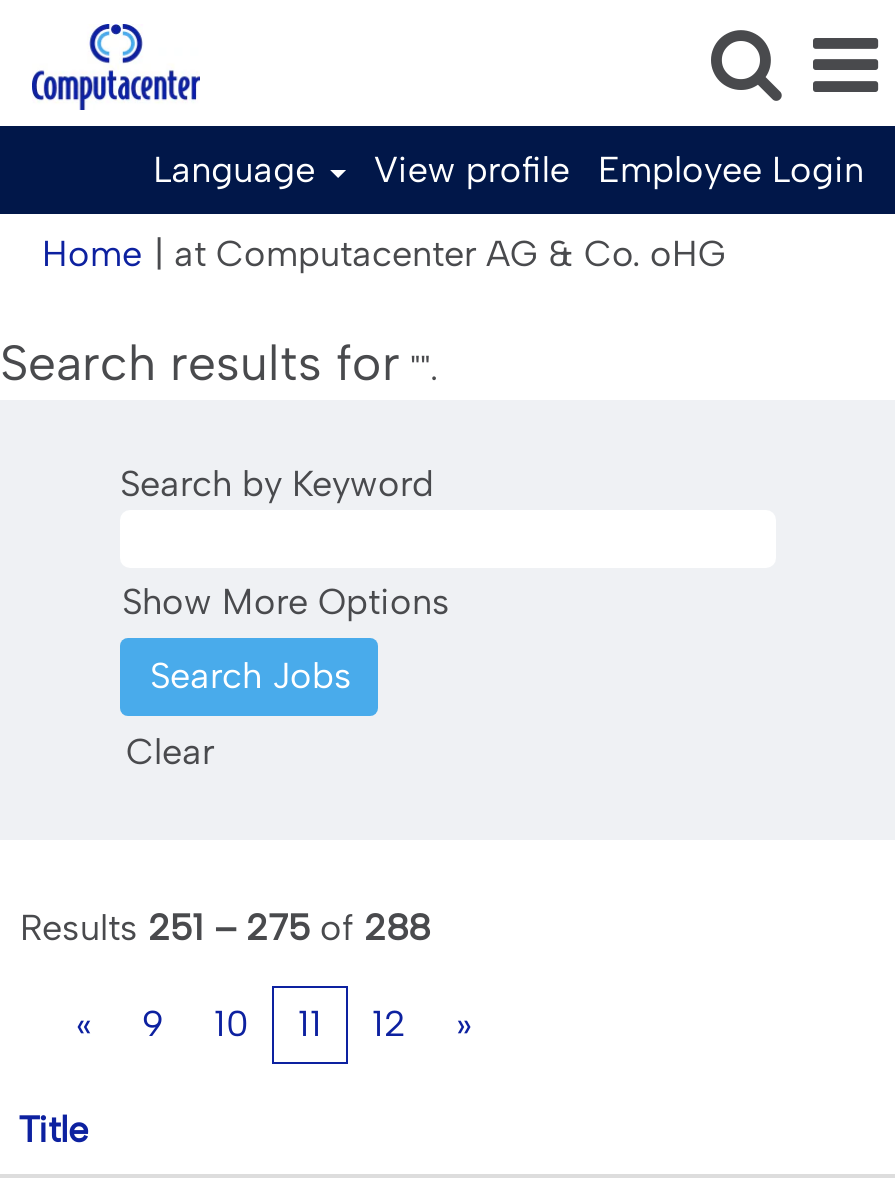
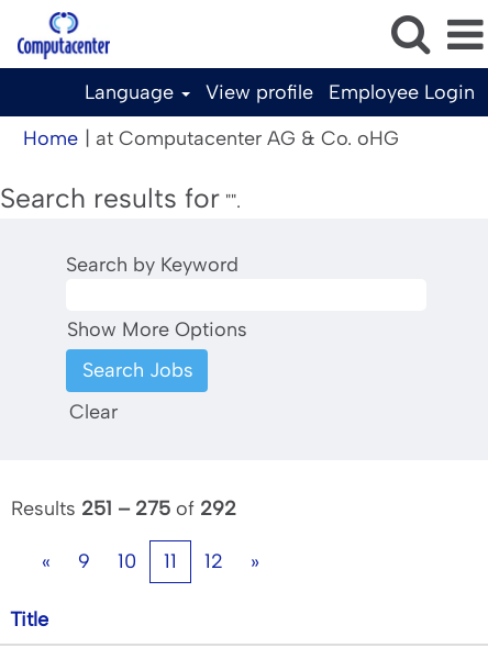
[20,906,430,950] Results 251 – 275 of 288 -> [11,496,236,521] Results 251 – 275 of 292

